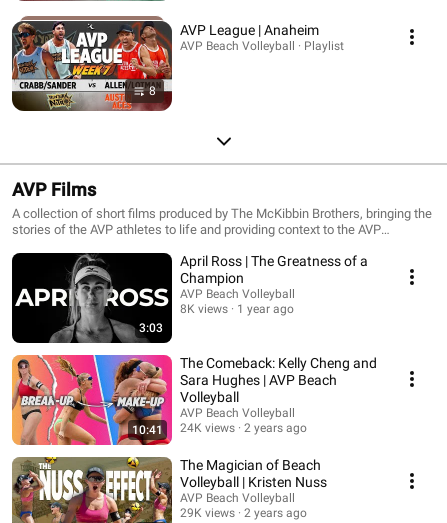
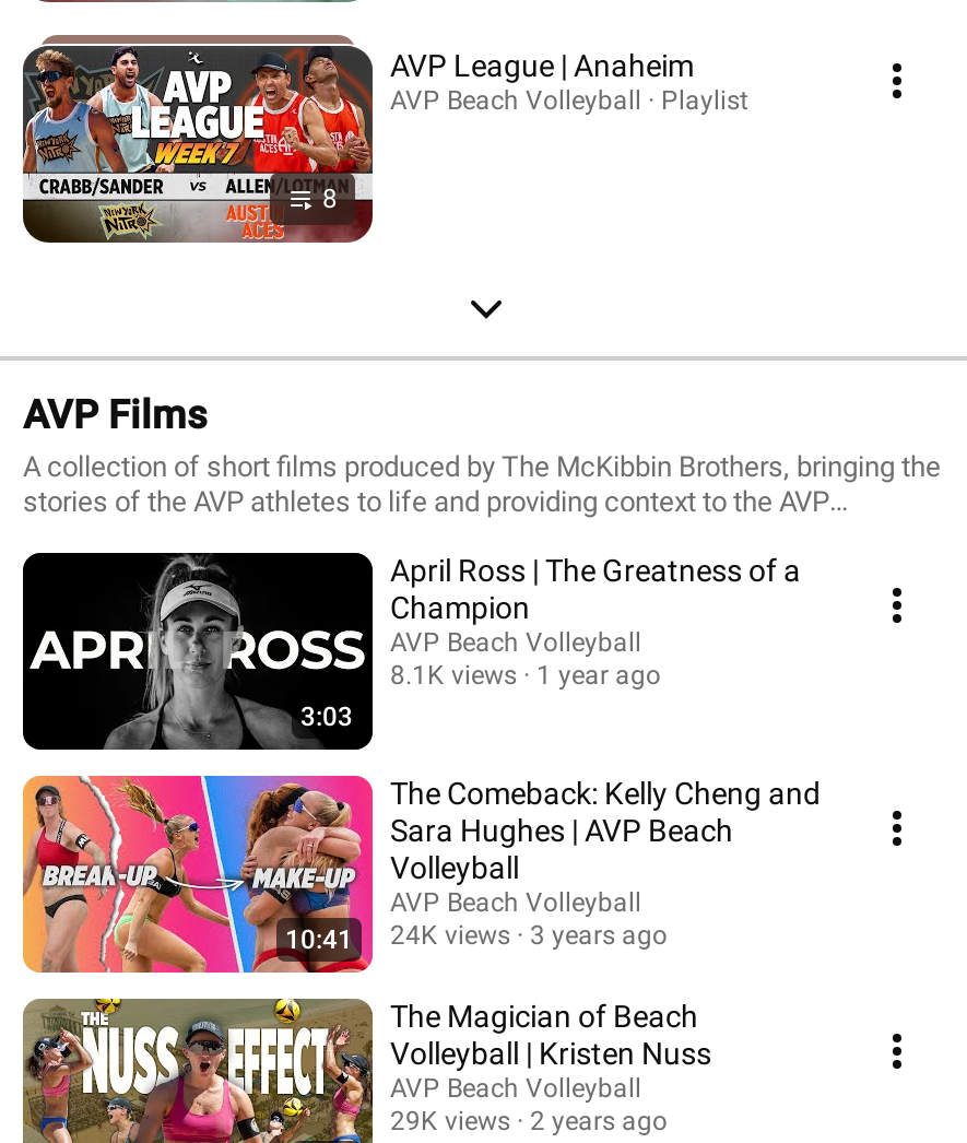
[180,301,294,315] 8K views 1 year ago -> [390,659,661,690] 8.1K views 1 year ago
[132,420,307,436] 10:41 24K views 2 years ago -> [285,919,668,954] 10:41 24K views 3 years ago

